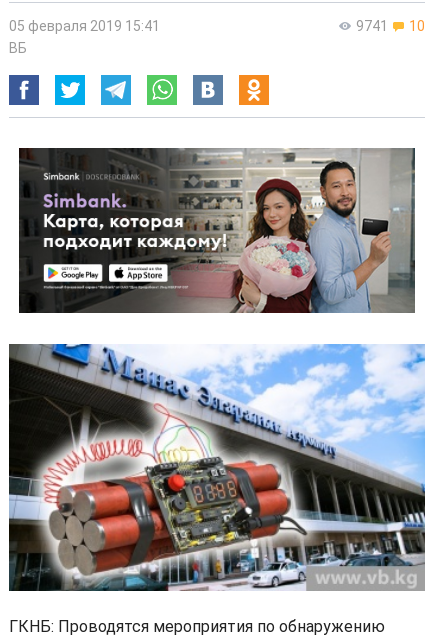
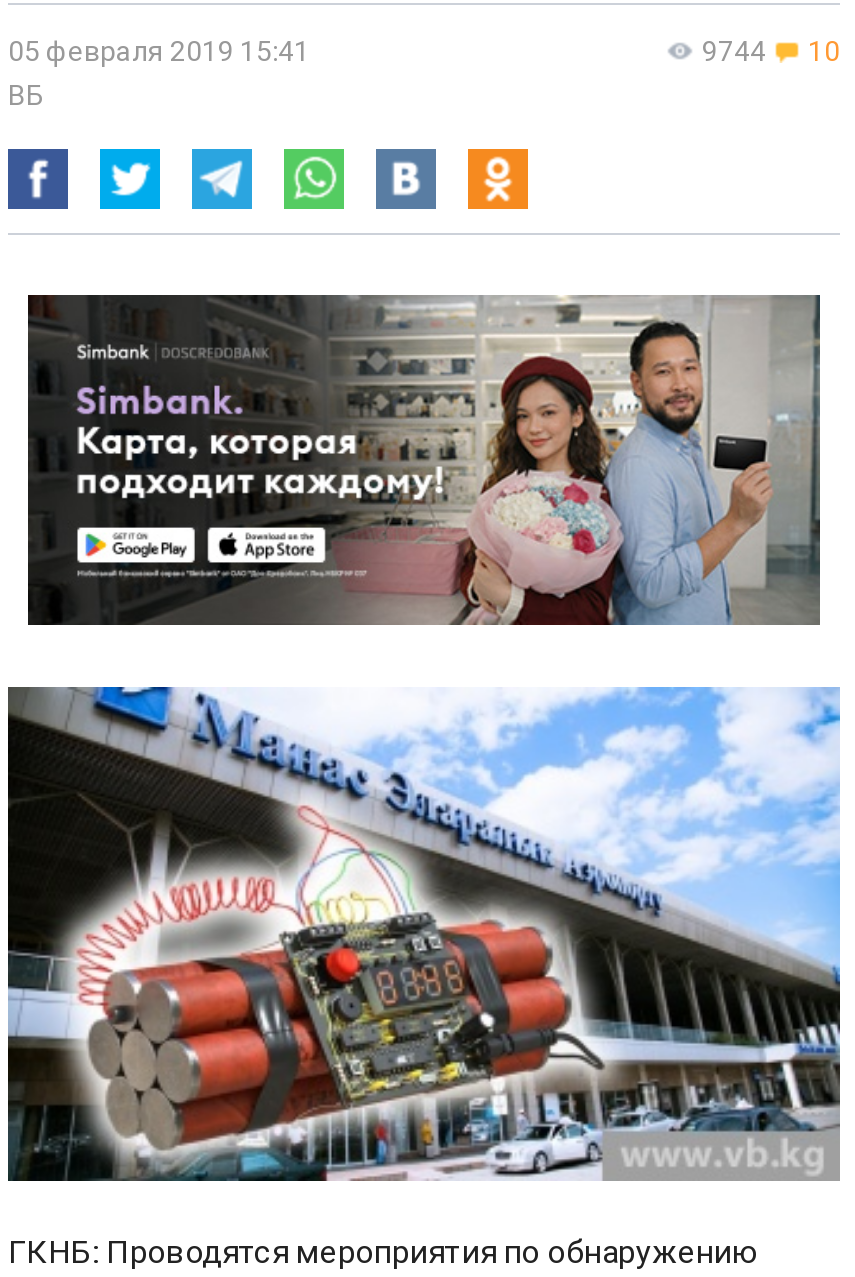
[353,18,425,34] 9741 10 -> [696,35,840,67] 9744 10

